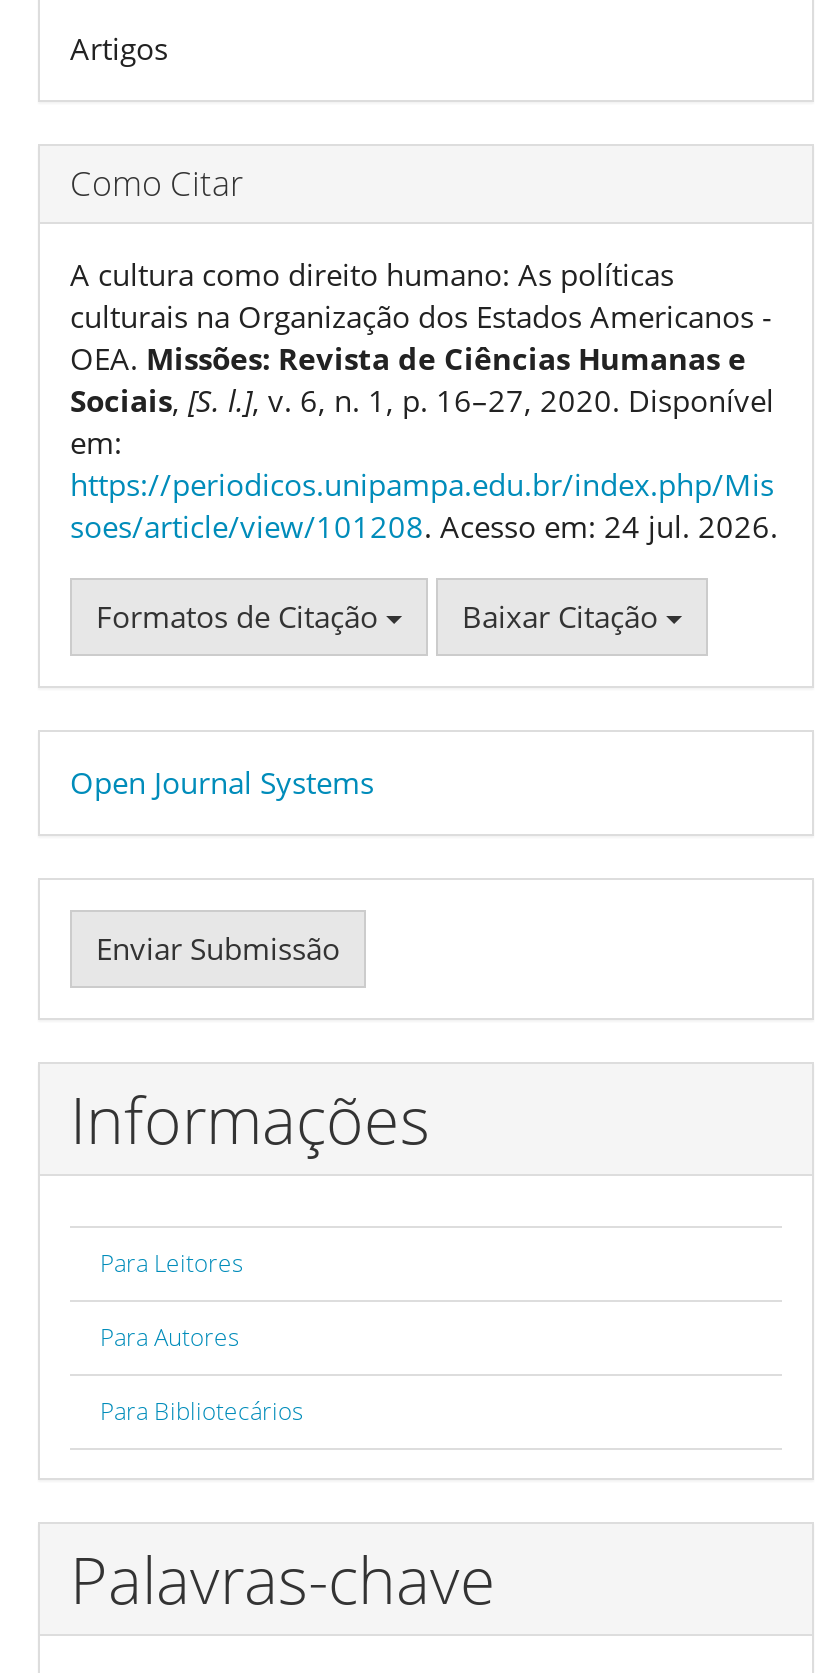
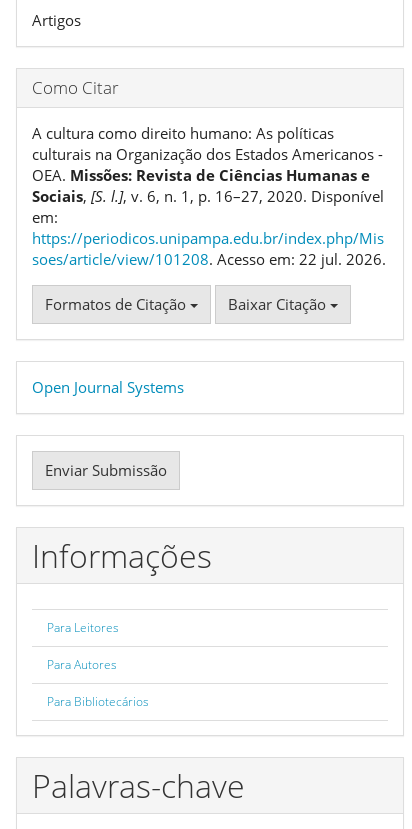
[70,505,778,545] soes/article/view/101208. Acesso em: 24 jul. 2026. -> [32,249,386,269] soes/article/view/101208. Acesso em: 22 jul. 2026.

